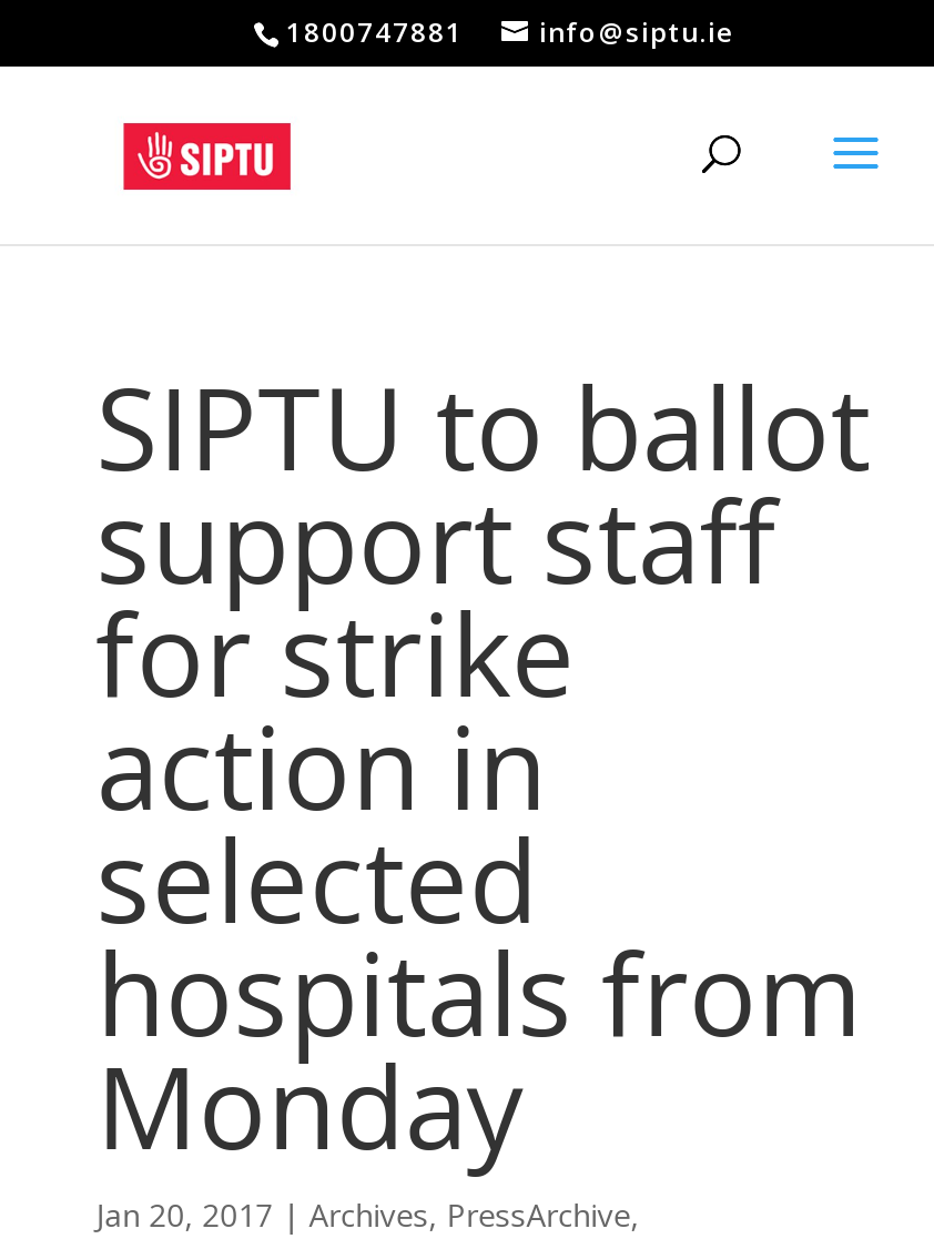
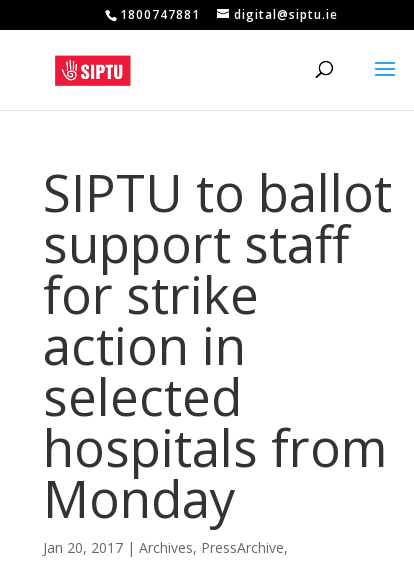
[539,13,734,51] info@siptu.ie -> [234,6,338,23] digital@siptu.ie

